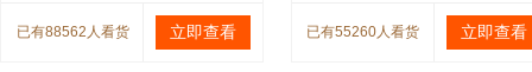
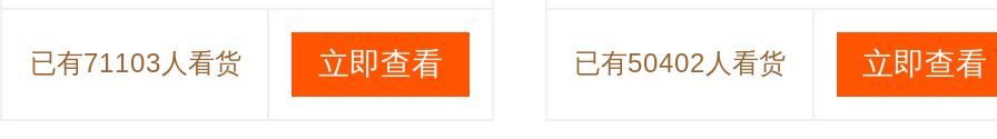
[16,24,129,40] 已有88562人看货 -> [30,48,241,79] 已有71103人看货
[306,24,419,40] 已有55260人看货 -> [574,48,786,79] 已有50402人看货

